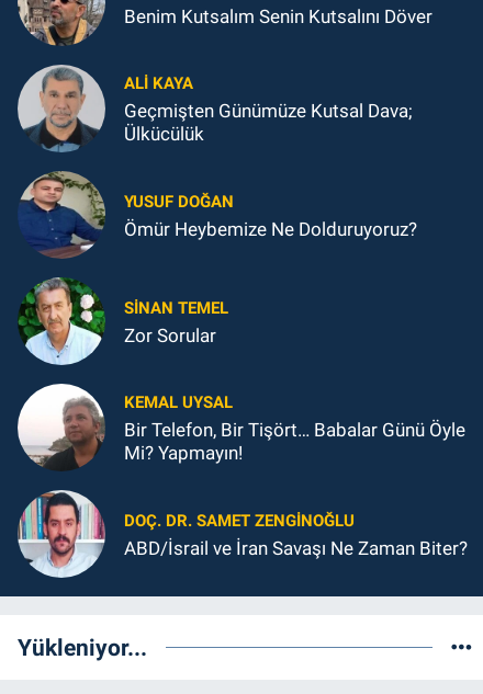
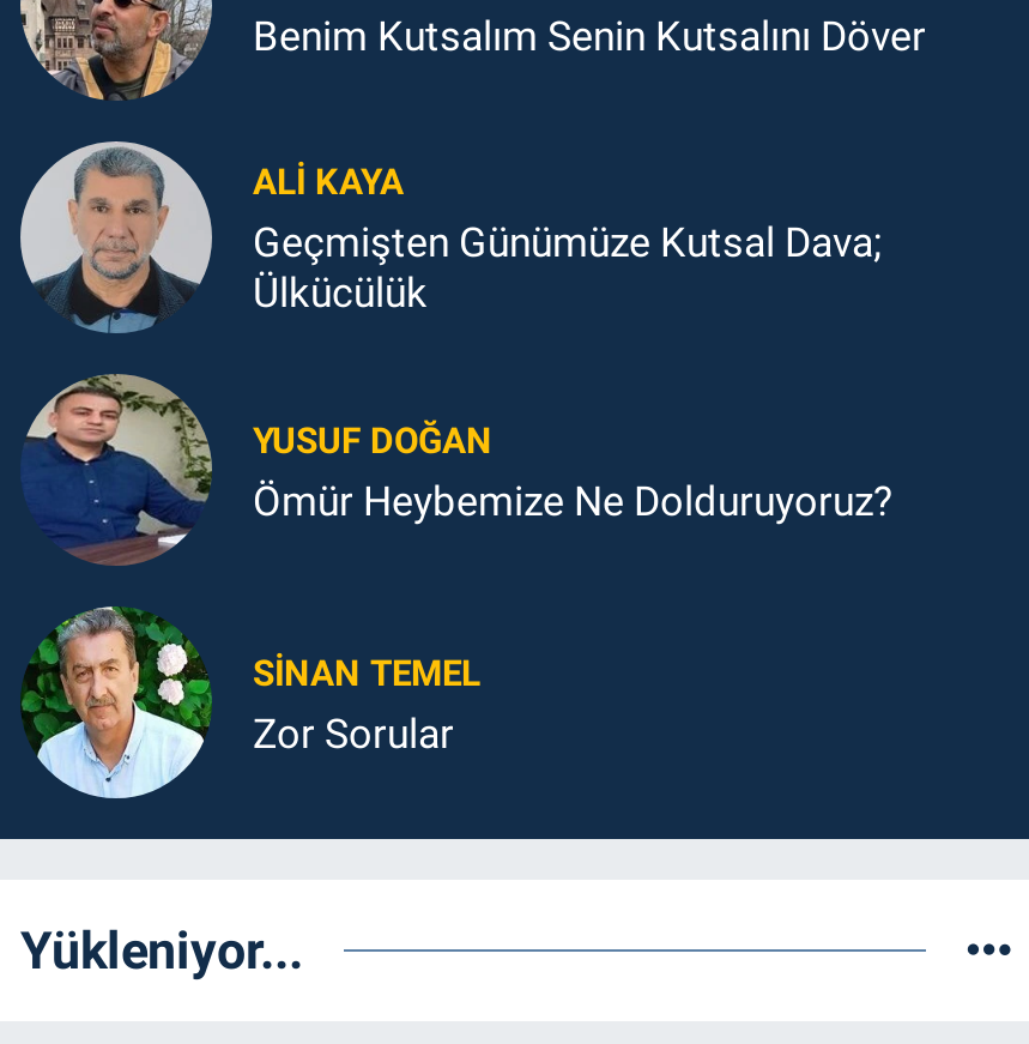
[16,384,468,559] [image] | KEMAL UYSAL | Bir Telefon, Bir Tişört… Babalar Günü Öyle | Mi? Yapmayın! | DOÇ. DR. SAMET ZENGİNOĞLU | ABD/İsrail ve İran Savaşı Ne Zaman Biter? -> none
[16,489,106,568] [image] -> none

